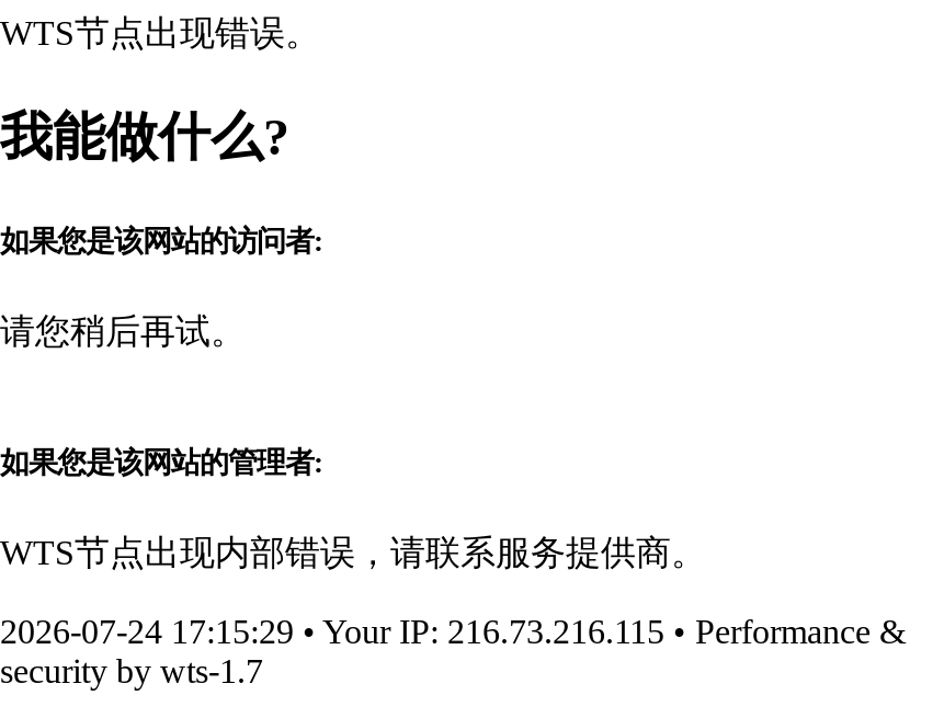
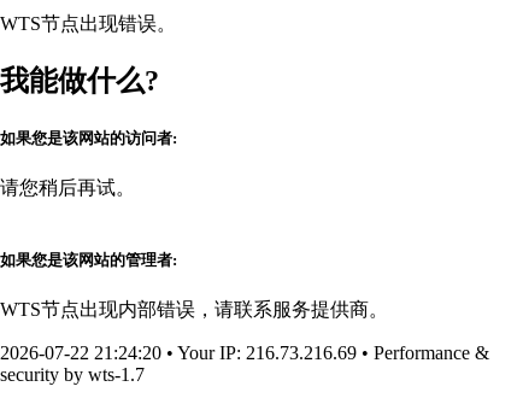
[0,613,906,650] 2026-07-24 17:15:29 • Your IP: 216.73.216.115 • Performance & -> [0,343,489,363] 2026-07-22 21:24:20 • Your IP: 216.73.216.69 • Performance &

